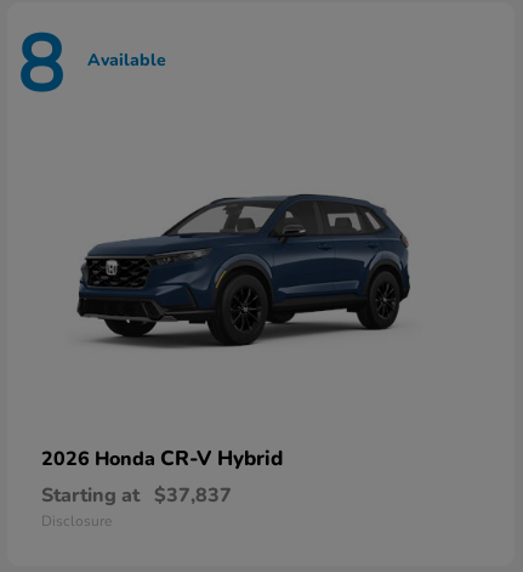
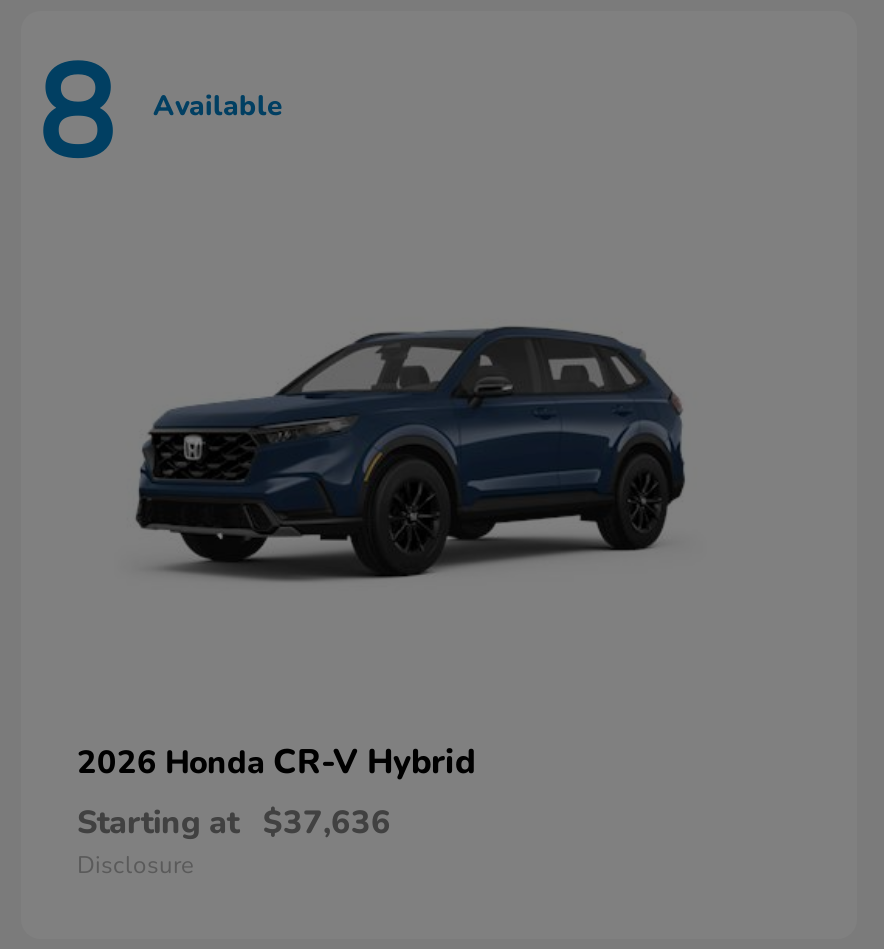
[41,482,232,509] Starting at $37,837 -> [77,801,391,845] Starting at $37,636

